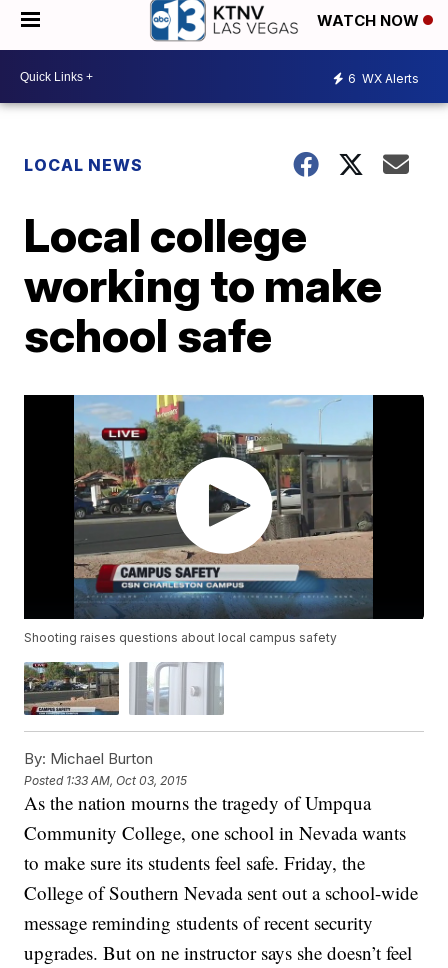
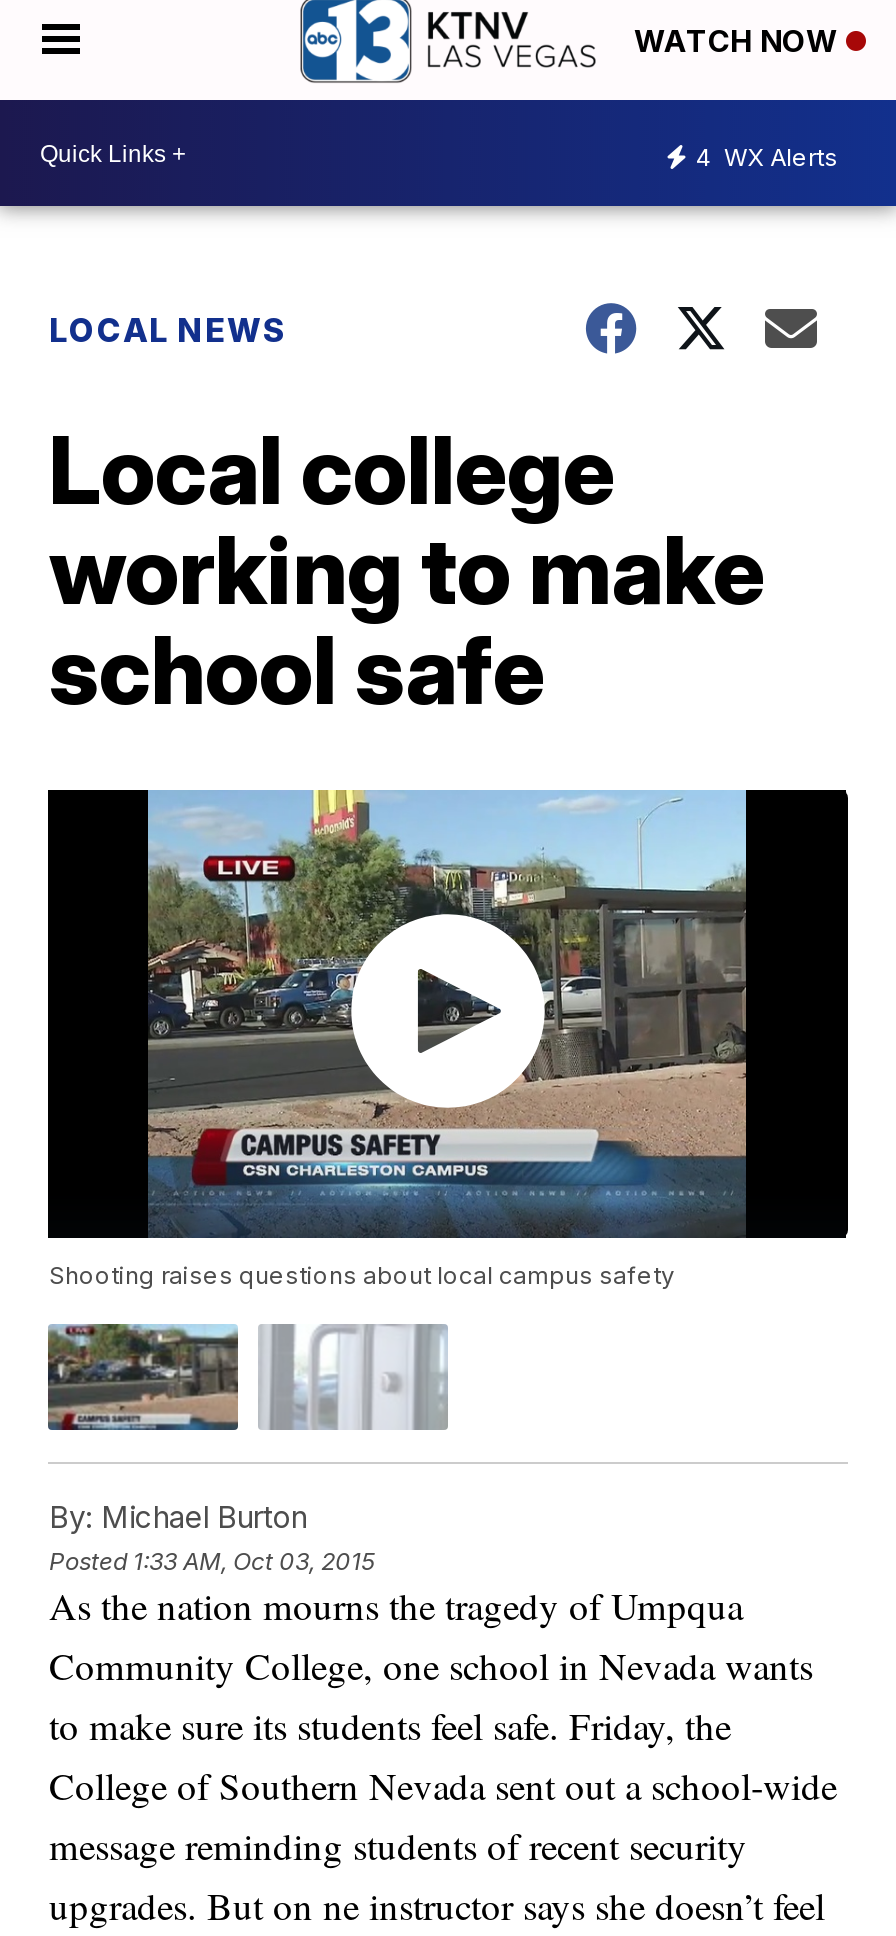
[348,70,419,85] 6 WX Alerts -> [696,141,838,171] 4 WX Alerts

